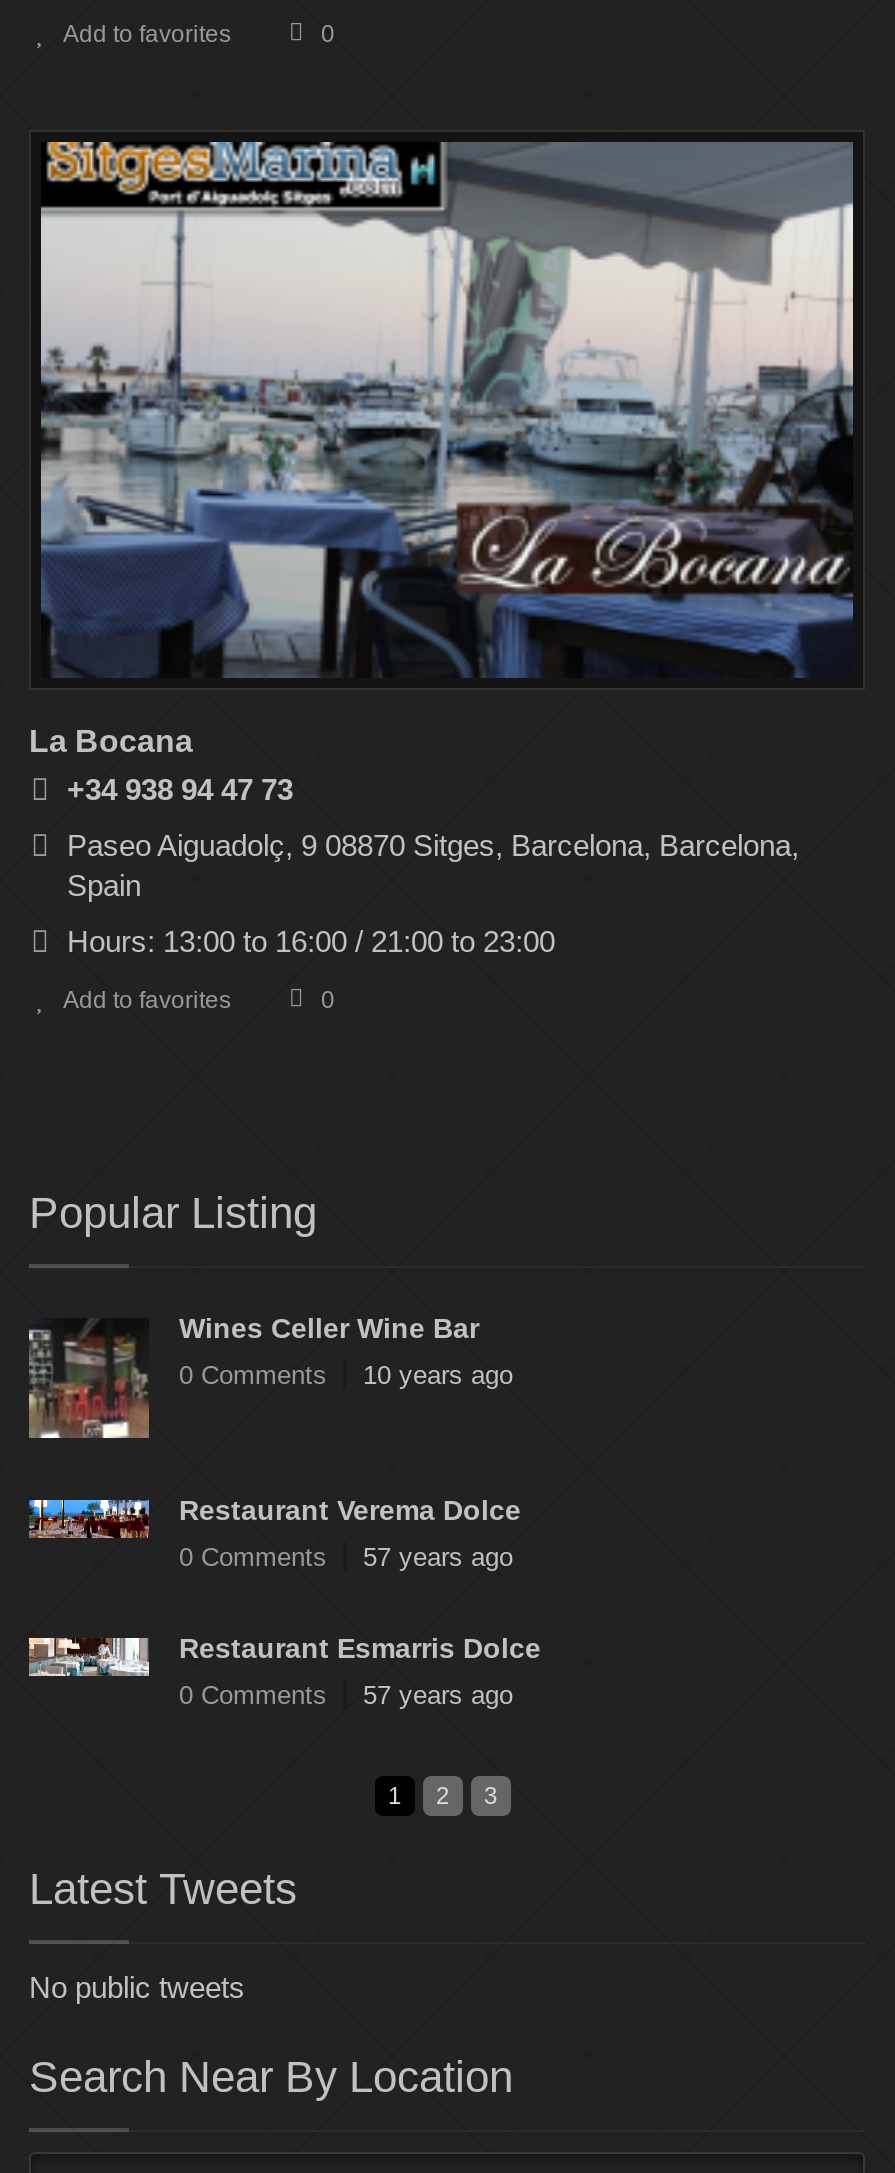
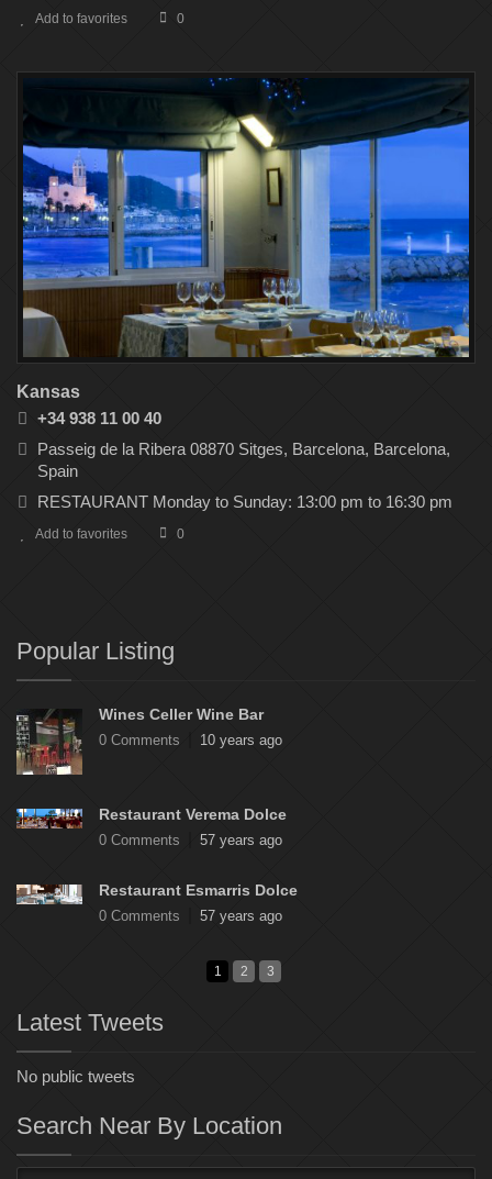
[29,140,855,807] [image] | La Bocana | +34 938 94 47 73 -> [16,77,470,427] [image] | Kansas | +34 938 11 00 40
[67,829,799,863] Paseo Aiguadolç, 9 08870 Sitges, Barcelona, Barcelona, -> [37,439,450,458] Passeig de la Ribera 08870 Sitges, Barcelona, Barcelona,
[67,925,555,959] Hours: 13:00 to 16:00 / 21:00 to 23:00 -> [37,492,452,511] RESTAURANT Monday to Sunday: 13:00 pm to 16:30 pm

